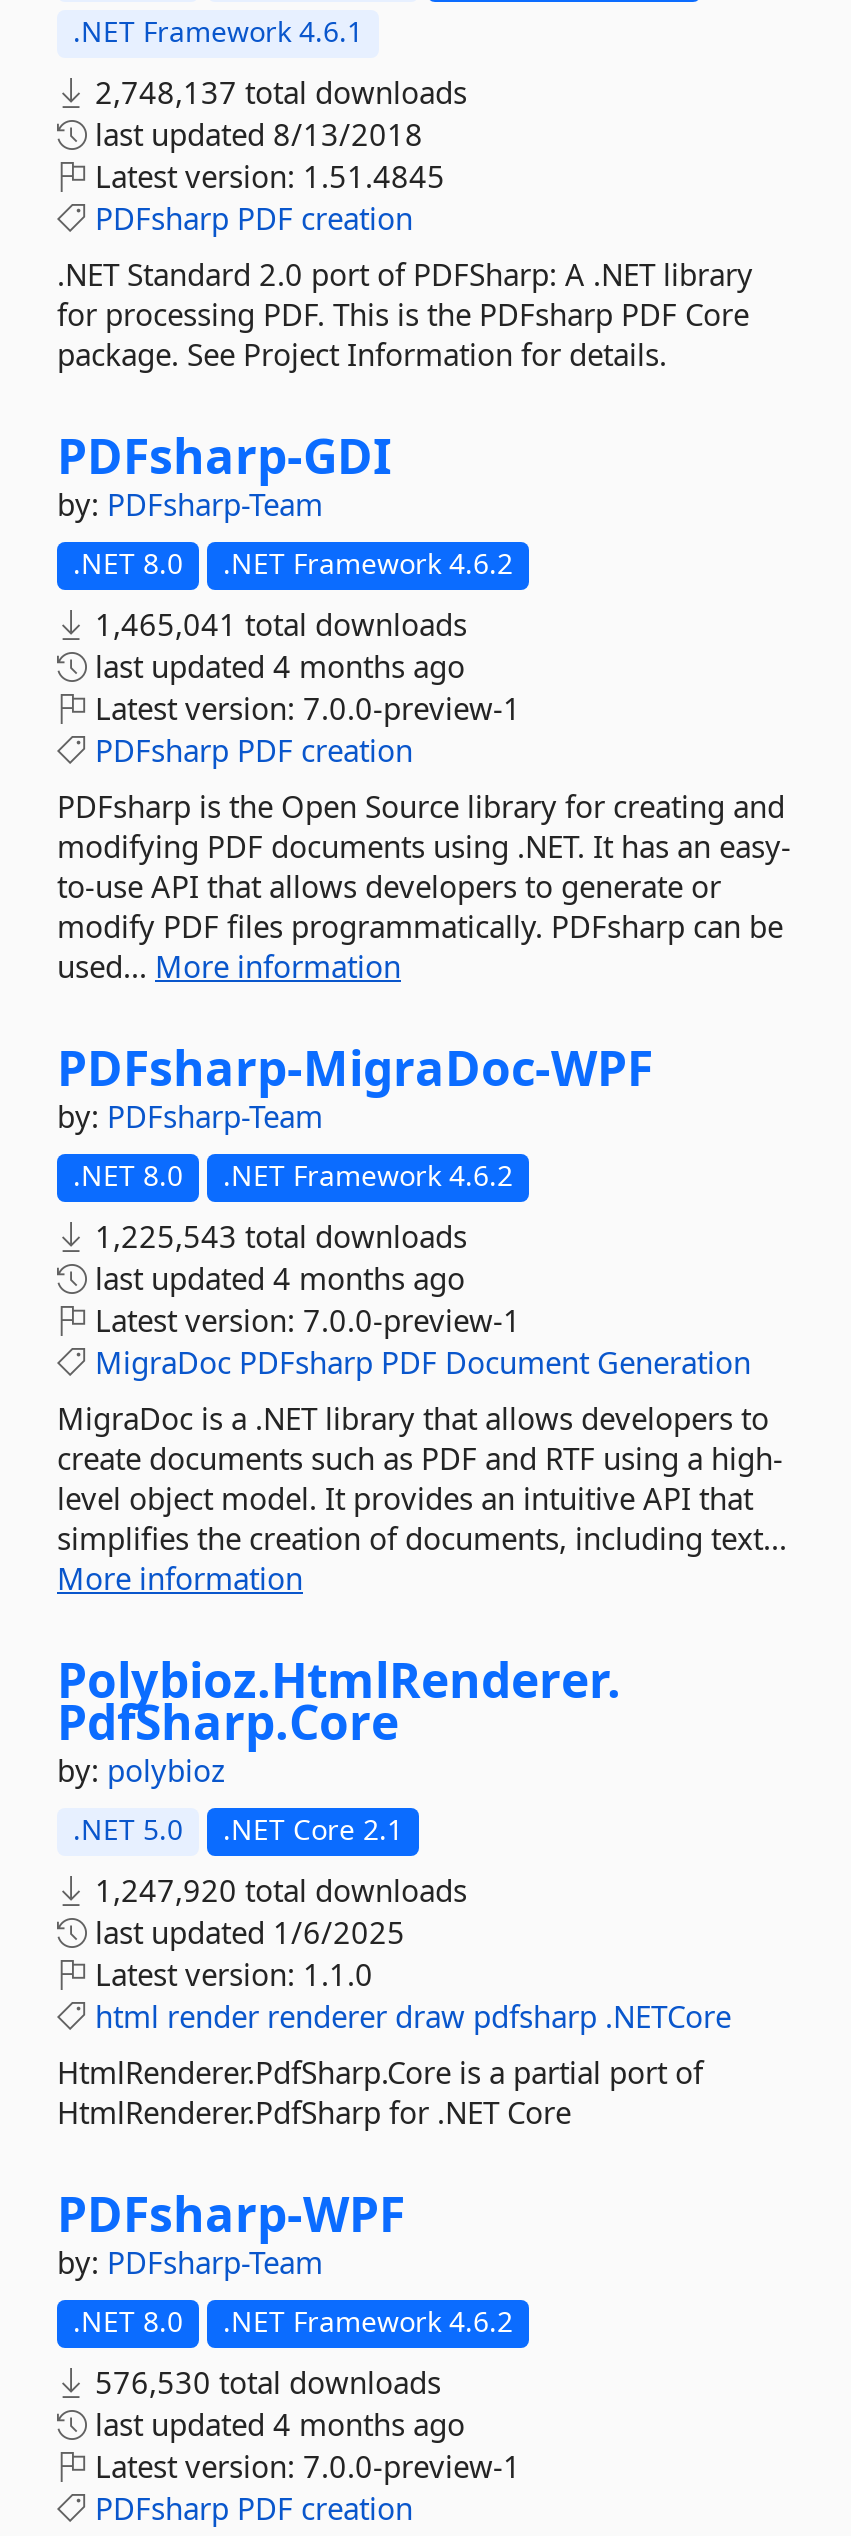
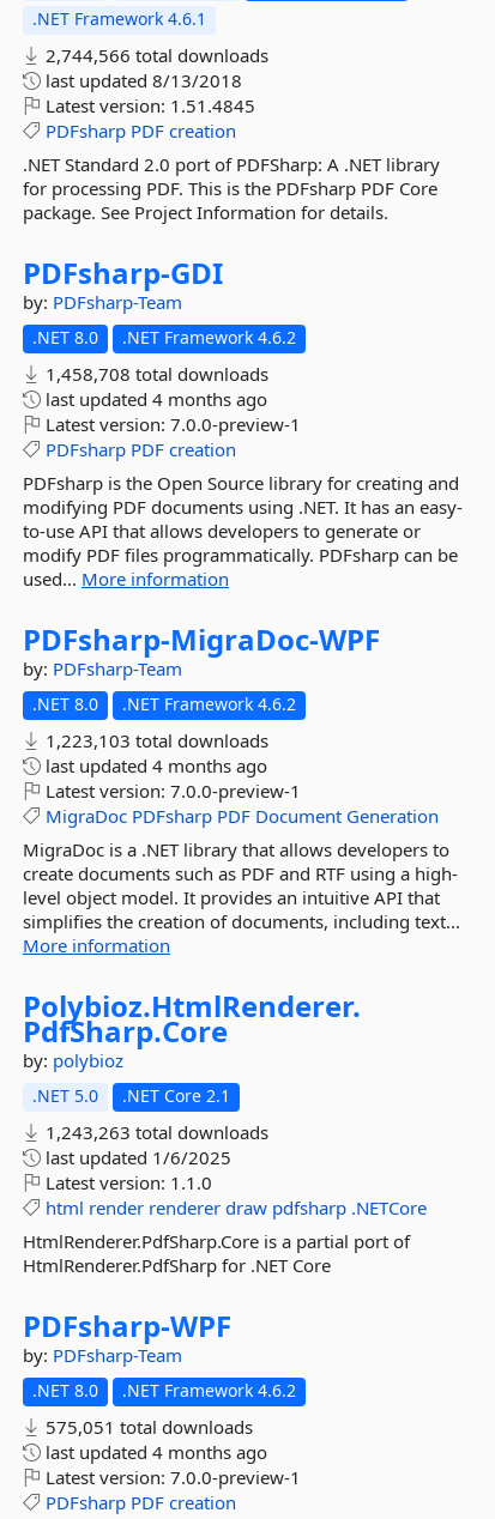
[87,72,467,112] 2,748,137 total downloads -> [41,43,268,67] 2,744,566 total downloads
[87,604,467,644] 1,465,041 total downloads -> [41,362,268,386] 1,458,708 total downloads
[87,1216,467,1256] 1,225,543 total downloads -> [41,728,268,752] 1,223,103 total downloads
[87,1870,467,1910] 1,247,920 total downloads -> [41,1120,268,1144] 1,243,263 total downloads
[87,2362,441,2402] 576,530 total downloads -> [41,1415,253,1439] 575,051 total downloads

